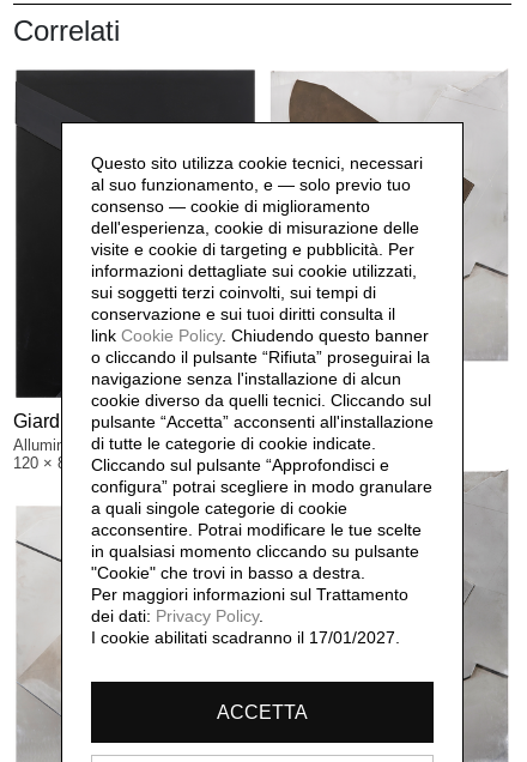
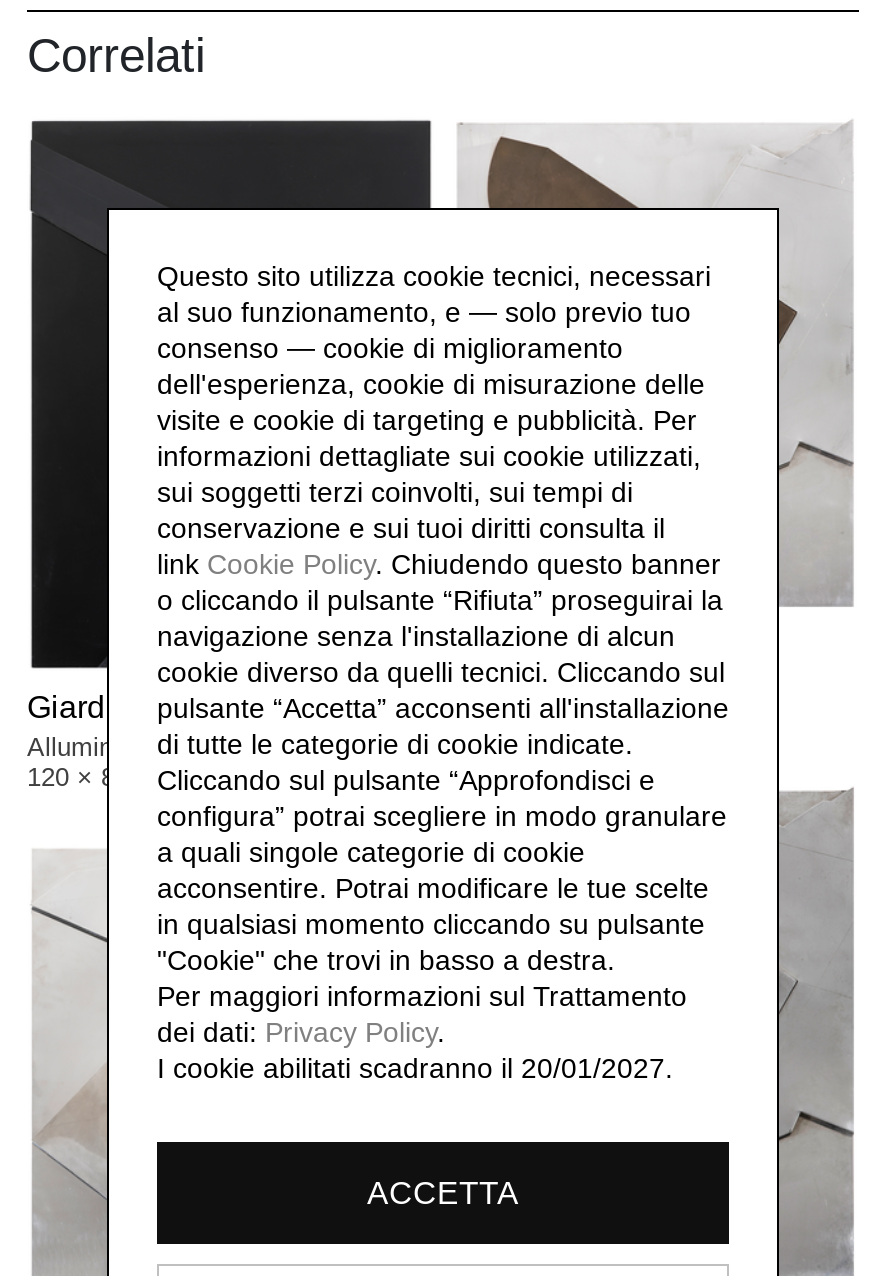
[91,628,400,647] I cookie abilitati scadranno il 17/01/2027. -> [157,1052,673,1084] I cookie abilitati scadranno il 20/01/2027.

